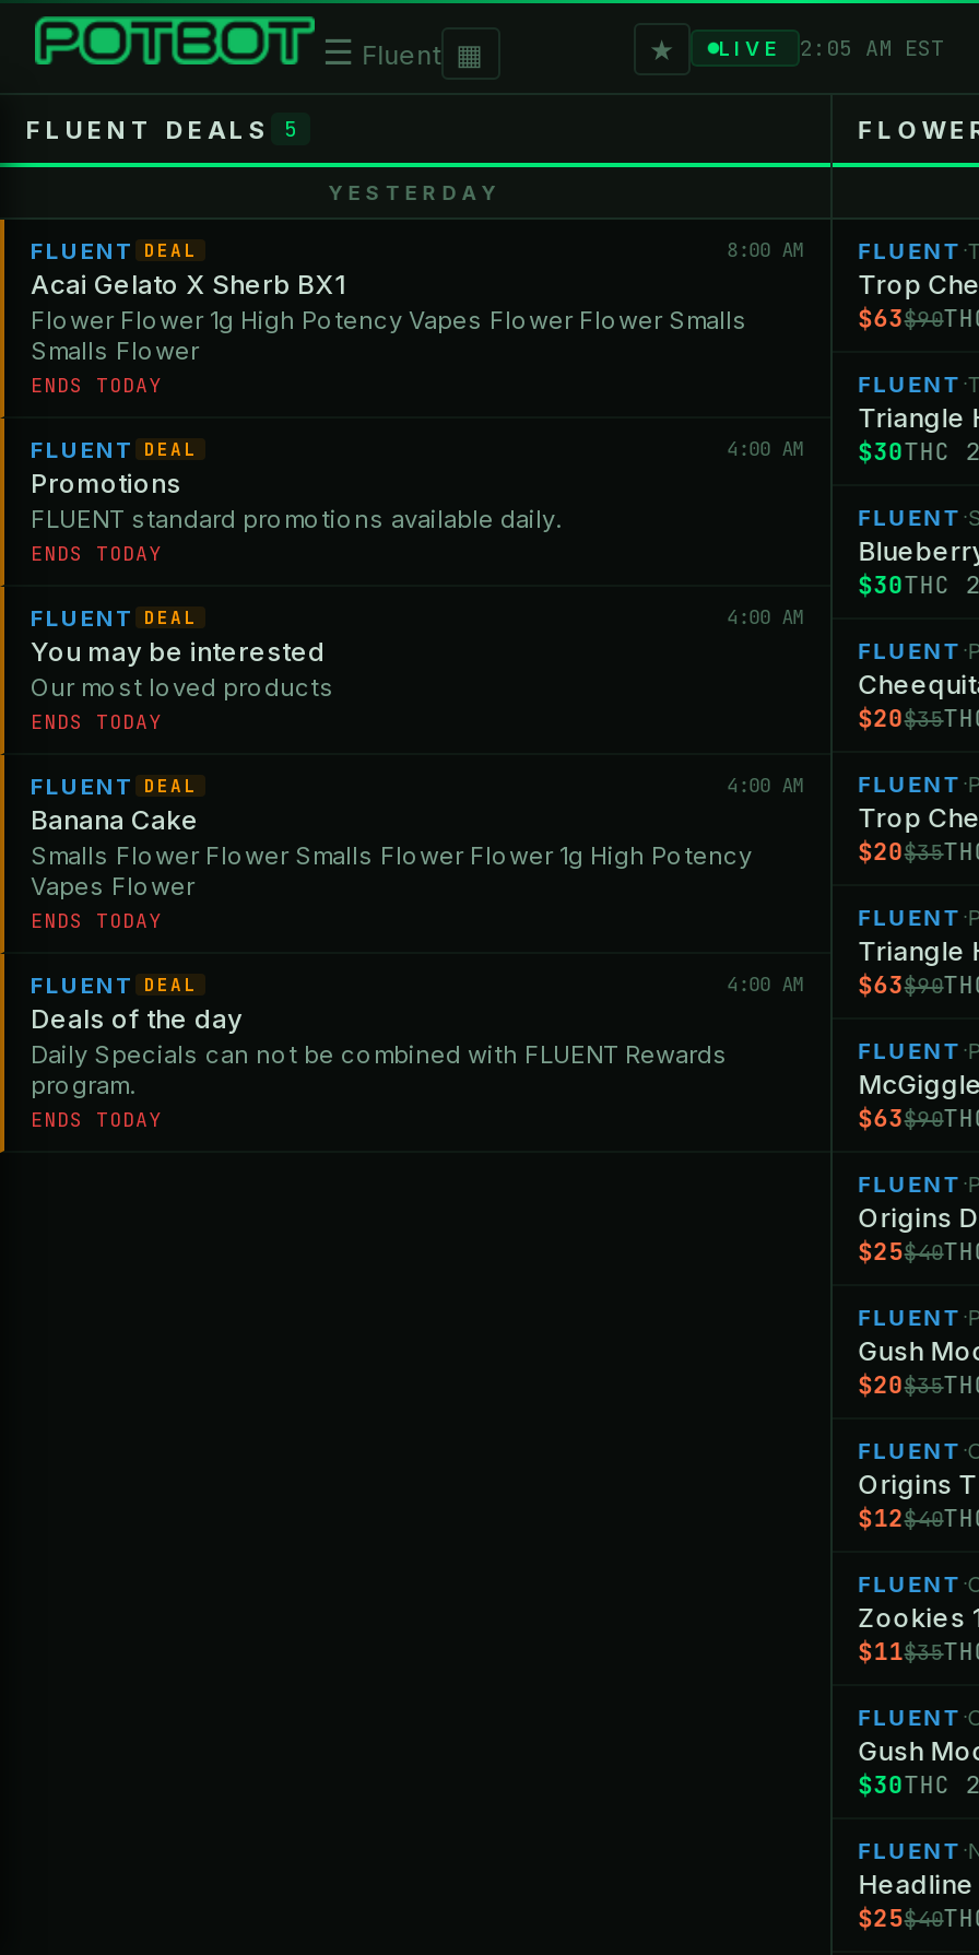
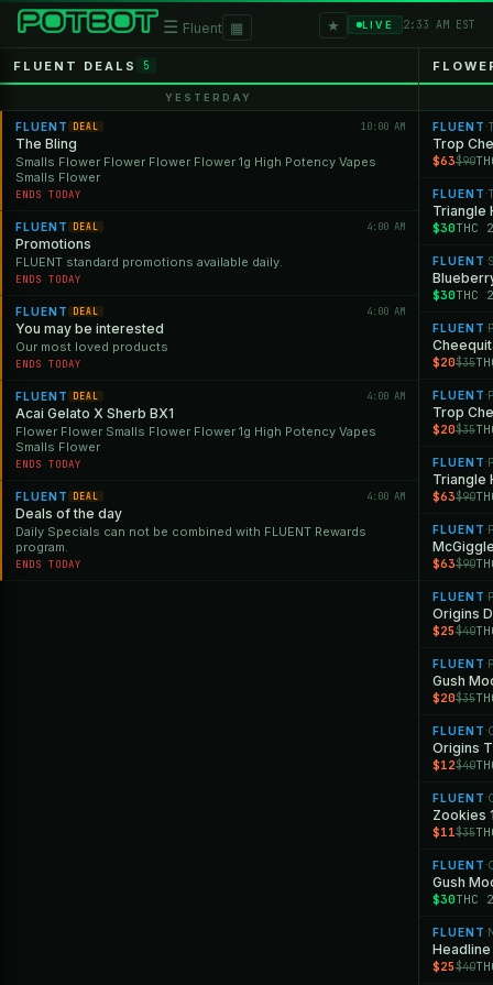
[800,34,944,62] 2:05 AM EST -> [403,18,475,32] 2:33 AM EST
[31,237,804,335] 8:00 AM | Flower Flower 1g High Potency Vapes Flower Flower Smalls -> [15,120,405,169] 10:00 AM | The Bling | Smalls Flower Flower Flower Flower 1g High Potency Vapes
moved [31,268,345,301] -> [15,405,174,422]: Acai Gelato X Sherb BX1
[31,803,752,902] Banana Cake | Smalls Flower Flower Smalls Flower Flower 1g High Potency | Vapes Flower -> [15,424,376,455] Flower Flower Smalls Flower Flower 1g High Potency Vapes | Smalls Flower

